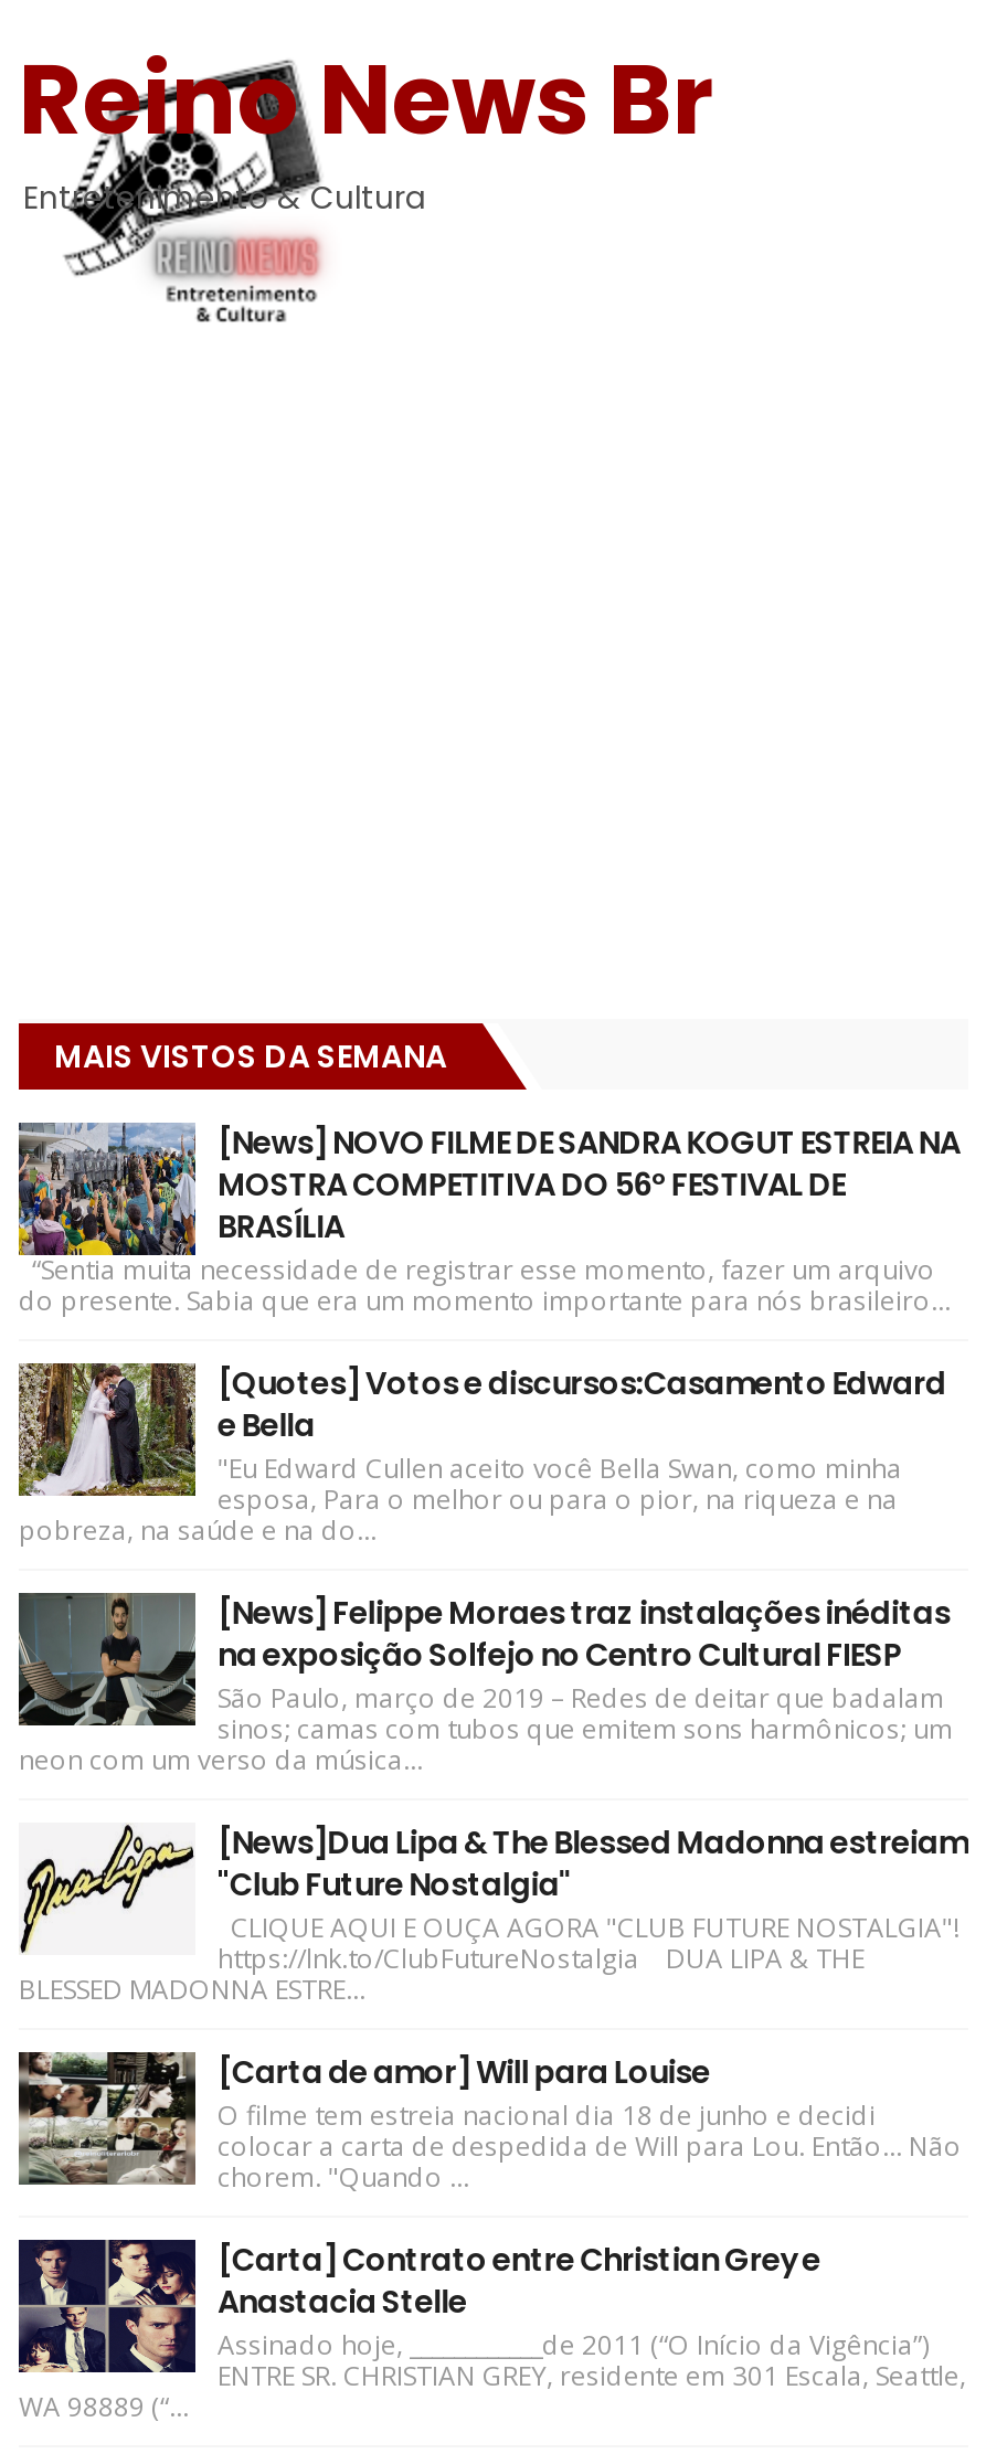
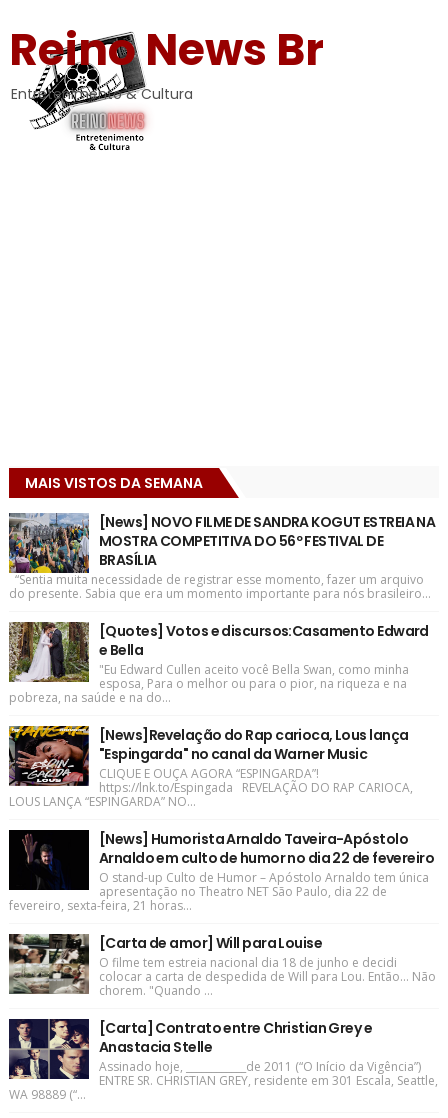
[17,1591,953,1778] [image] | [News] Felippe Moraes traz instalações inéditas | na exposição Solfejo no Centro Cultural FIESP | São Paulo, março de 2019 – Redes de deitar que badalam | sinos; camas com tubos que emitem sons harmônicos; um | neon com um verso da música... -> [8,725,413,810] [image] | [News]Revelação do Rap carioca, Lous lança | "Espingarda" no canal da Warner Music | CLIQUE E OUÇA AGORA “ESPINGARDA”! | https://lnk.to/Espingada REVELAÇÃO DO RAP CARIOCA, | LOUS LANÇA “ESPINGARDA” NO...
[19,1820,968,2008] [image] | [News]Dua Lipa & The Blessed Madonna estreiam | "Club Future Nostalgia" | CLIQUE AQUI E OUÇA AGORA "CLUB FUTURE NOSTALGIA"! | https://lnk.to/ClubFutureNostalgia DUA LIPA & THE | BLESSED MADONNA ESTRE... -> [8,829,434,914] [image] | [News] Humorista Arnaldo Taveira-Apóstolo | Arnaldo em culto de humor no dia 22 de fevereiro | O stand-up Culto de Humor – Apóstolo Arnaldo tem única | apresentação no Theatro NET São Paulo, dia 22 de | fevereiro, sexta-feira, 21 horas...

